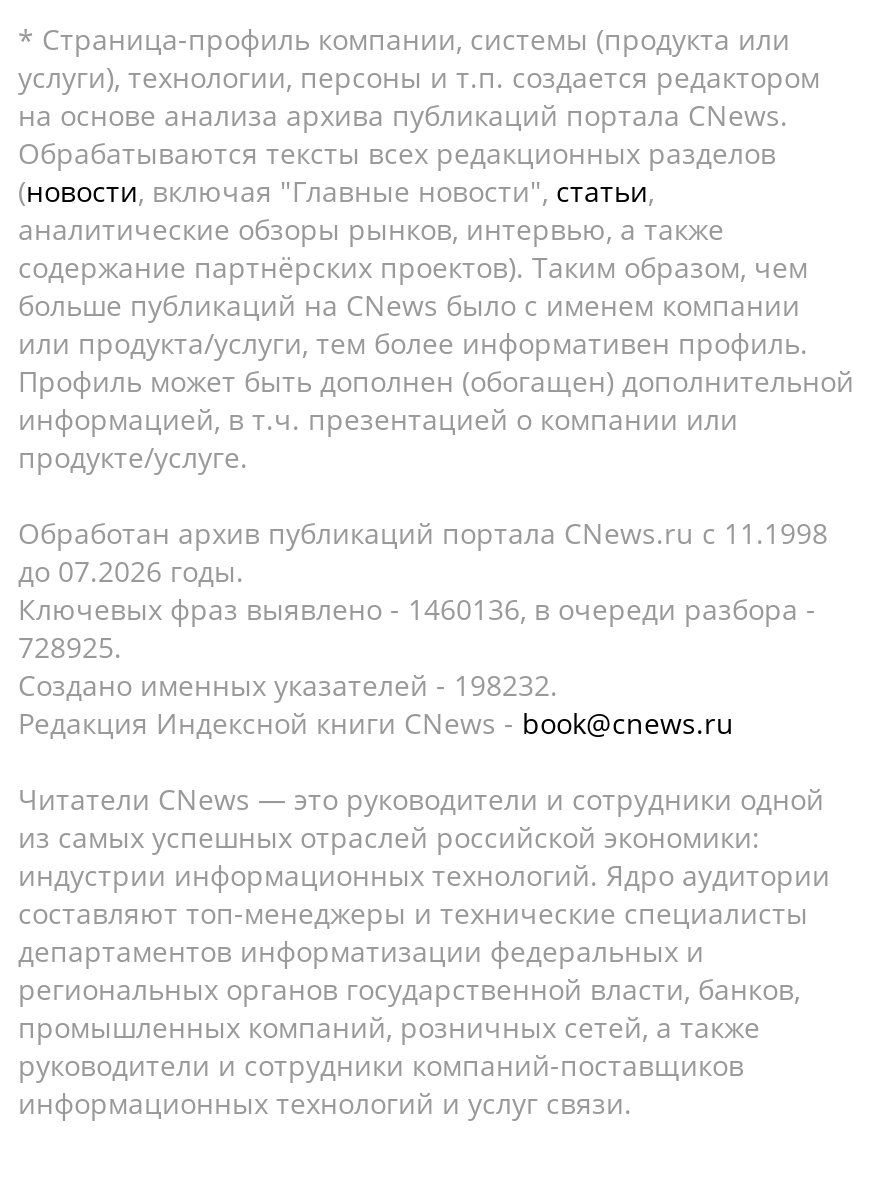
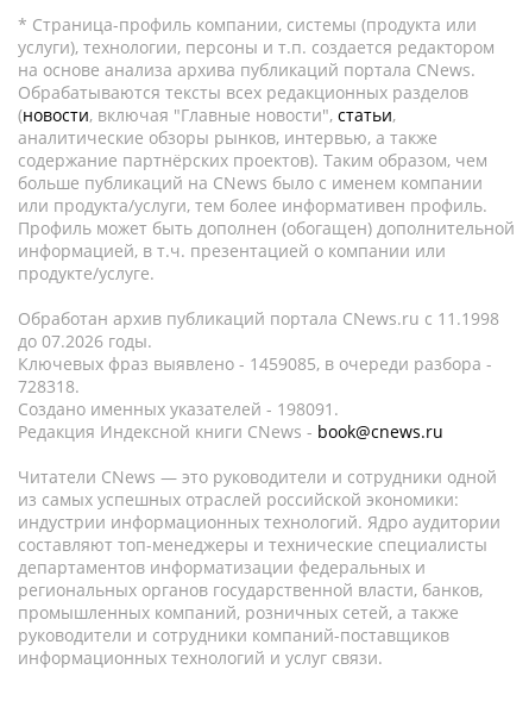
[18,590,816,628] Ключевых фраз выявлено - 1460136, в очереди разбора - -> [18,352,492,375] Ключевых фраз выявлено - 1459085, в очереди разбора -
[18,628,122,666] 728925. -> [18,375,80,398] 728318.
[18,666,558,704] Создано именных указателей - 198232. -> [18,398,339,420] Создано именных указателей - 198091.

